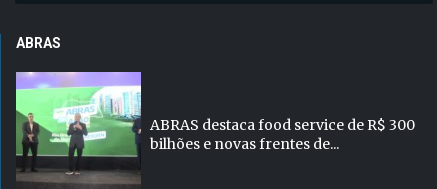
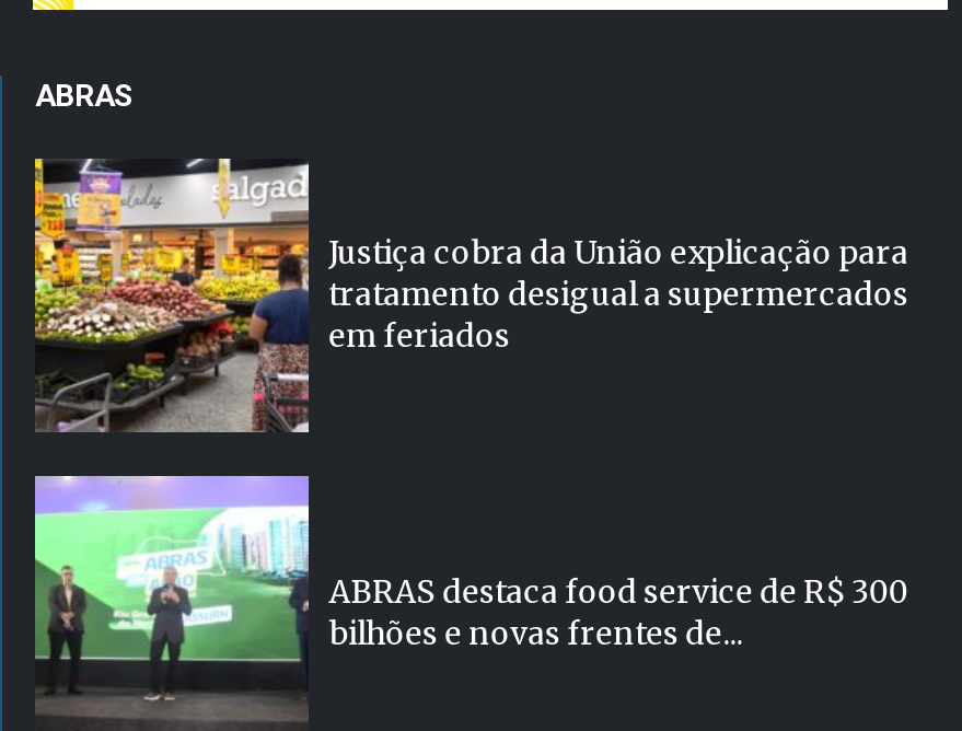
none -> [33,158,909,436] [image] | Justiça cobra da União explicação para | tratamento desigual a supermercados | em feriados

